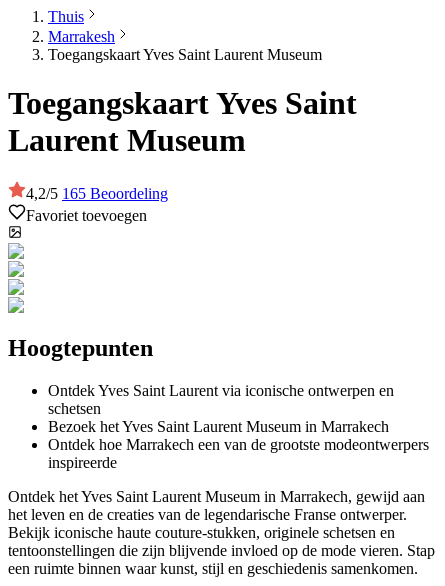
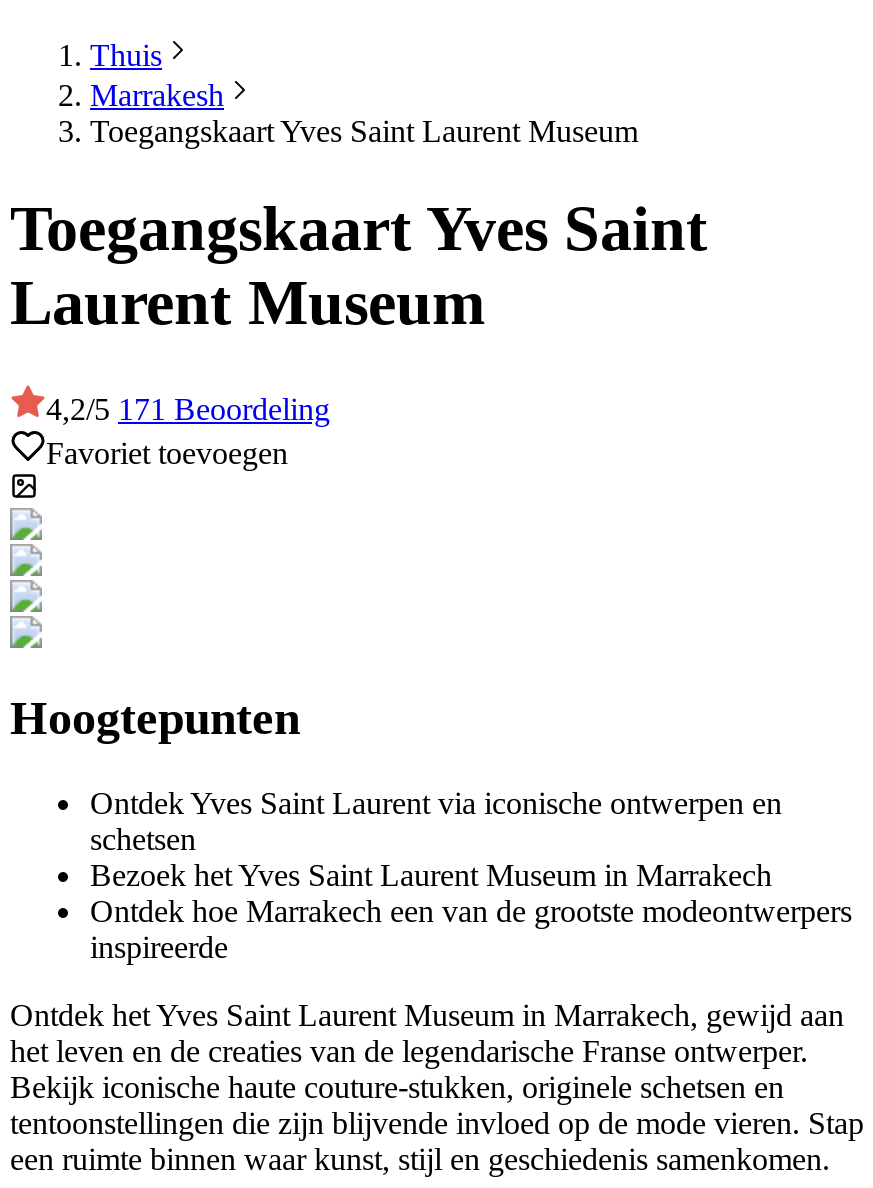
[26,185,168,202] 4,2/5 165 Beoordeling -> [46,392,330,426] 4,2/5 171 Beoordeling

